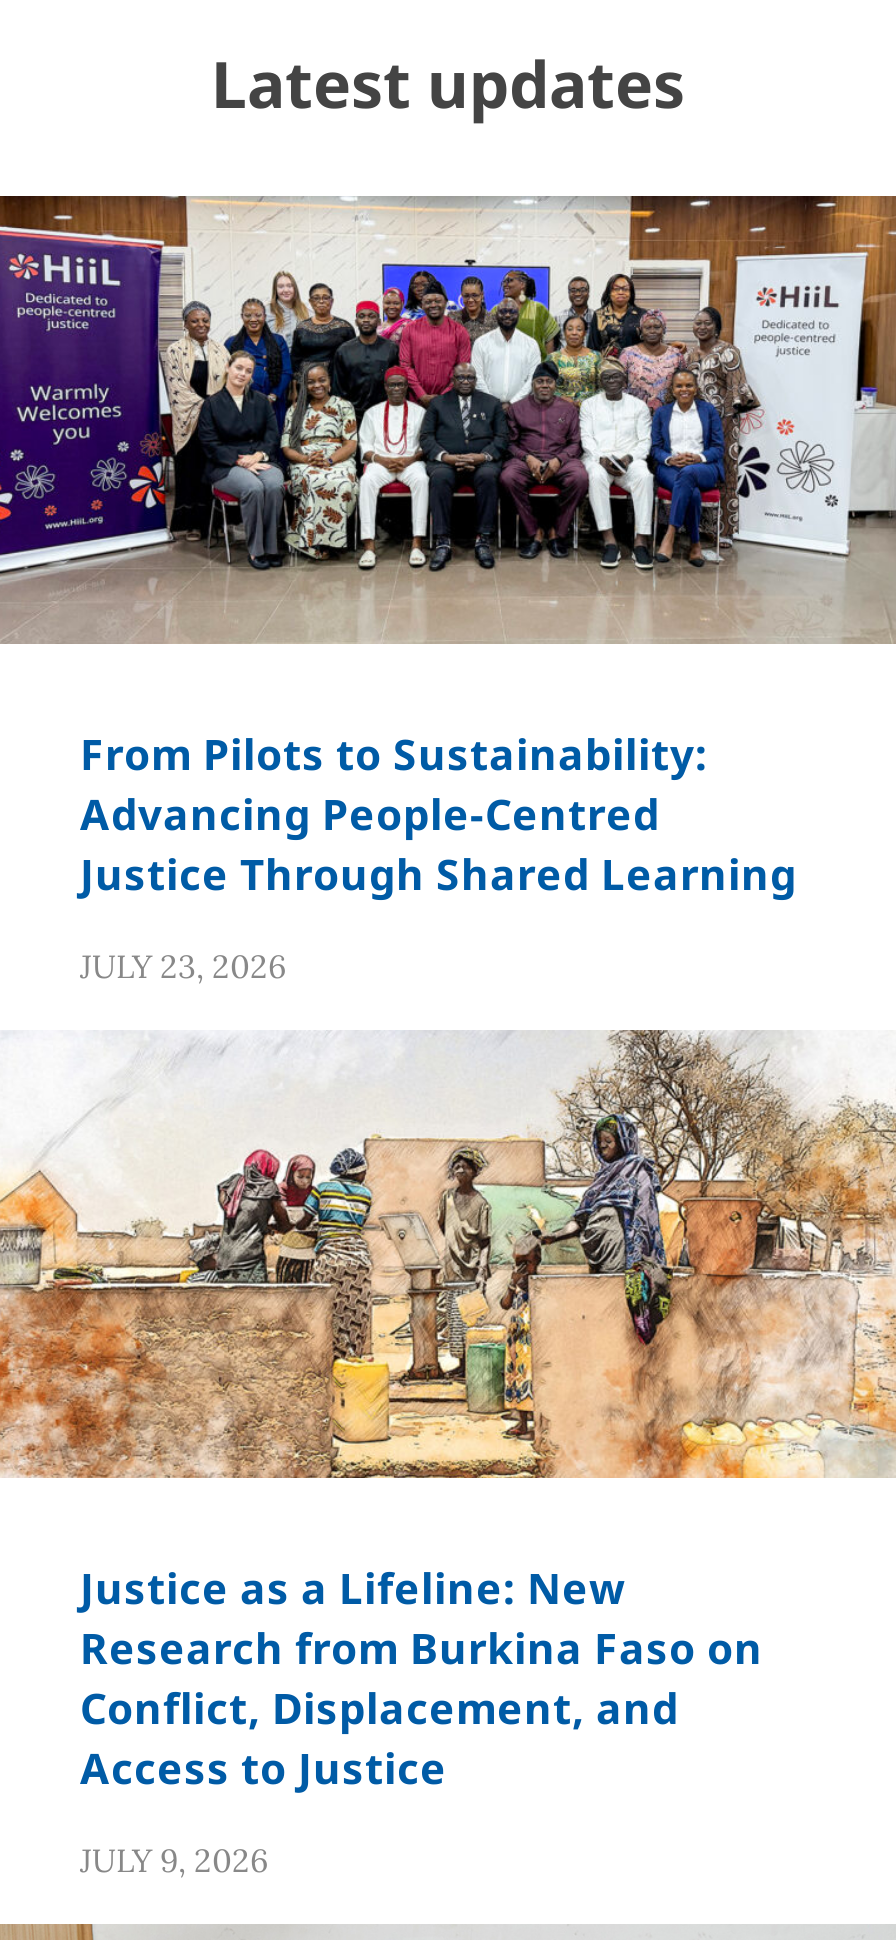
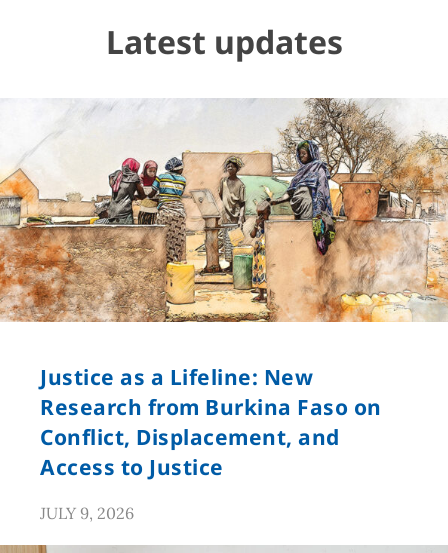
[6,194,890,644] [image] -> none
[80,726,797,986] From Pilots to Sustainability: | Advancing People-Centred | Justice Through Shared Learning | JULY 23, 2026 -> none

